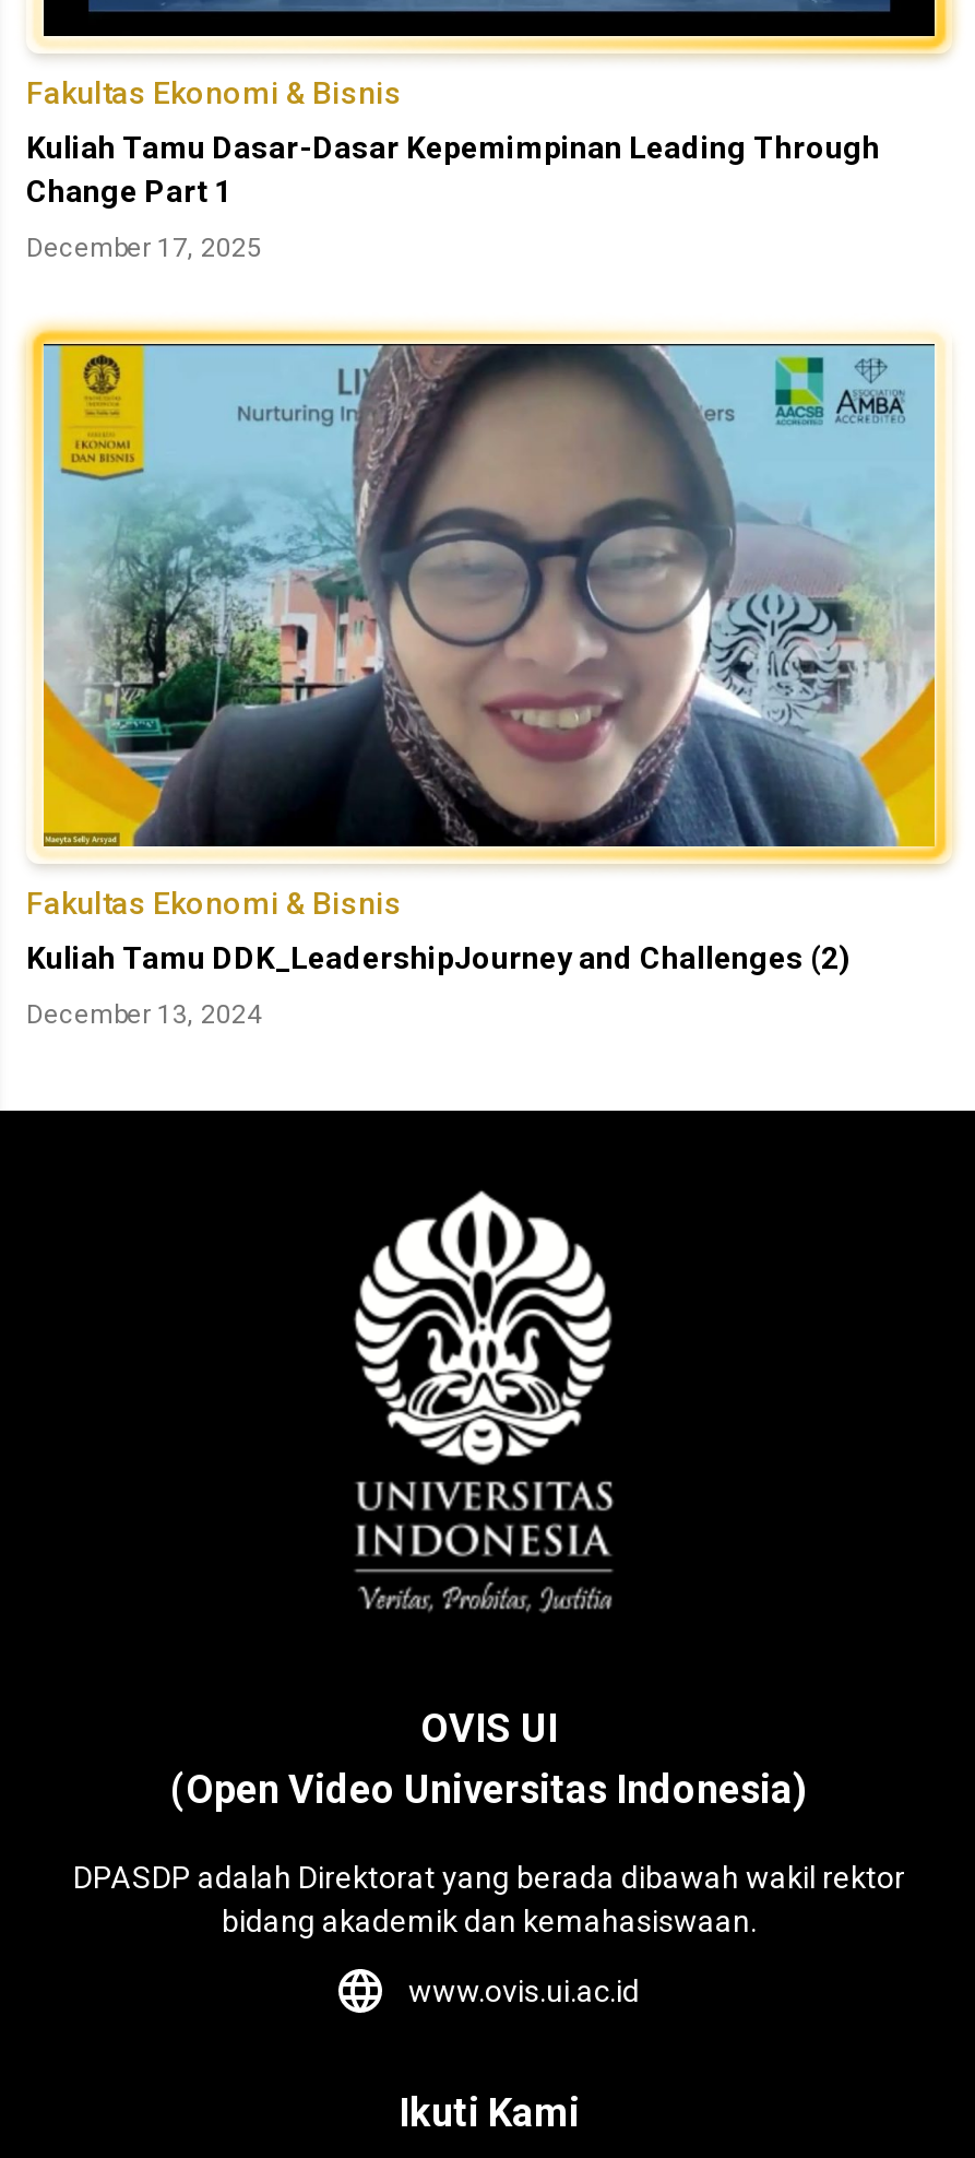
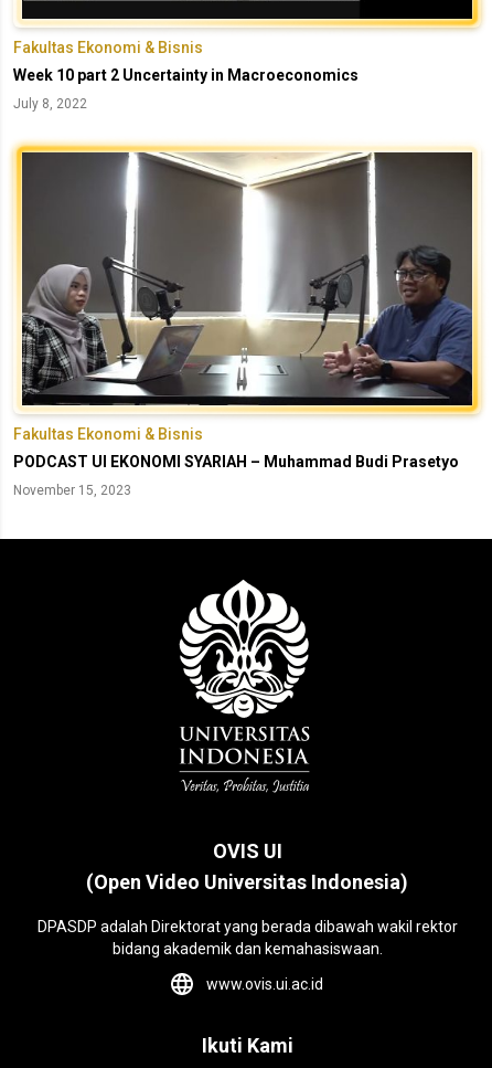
[26,130,880,209] Kuliah Tamu Dasar-Dasar Kepemimpinan Leading Through | Change Part 1 -> [13,66,359,83] Week 10 part 2 Uncertainty in Macroeconomics
[26,233,262,263] December 17, 2025 -> [13,96,87,111] July 8, 2022
[41,341,937,847] [image] -> [21,151,473,406] [image]
[26,939,849,974] Kuliah Tamu DDK_LeadershipJourney and Challenges (2) -> [13,452,459,470] PODCAST UI EKONOMI SYARIAH – Muhammad Budi Prasetyo
[26,998,262,1029] December 13, 2024 -> [13,482,131,498] November 15, 2023

